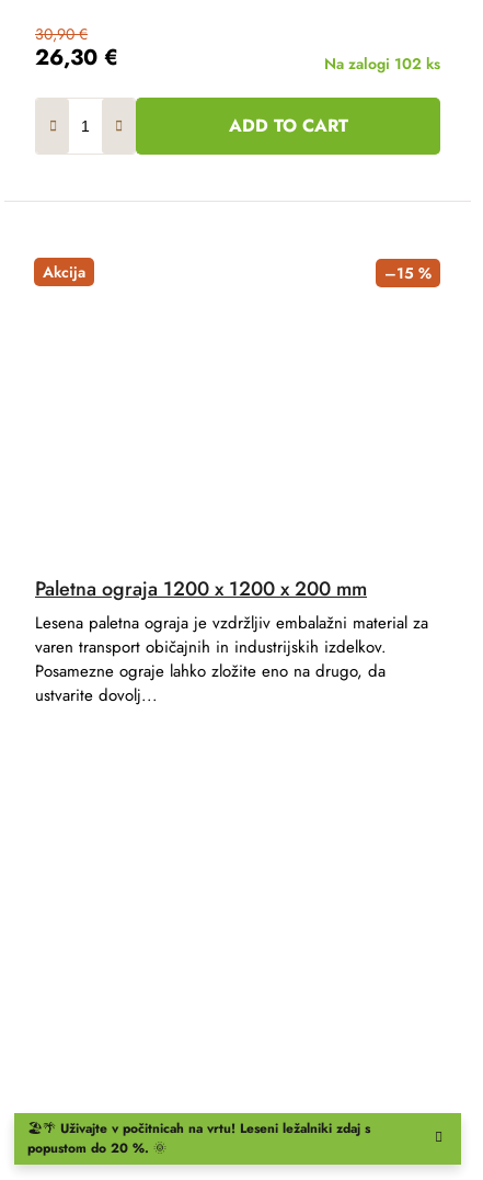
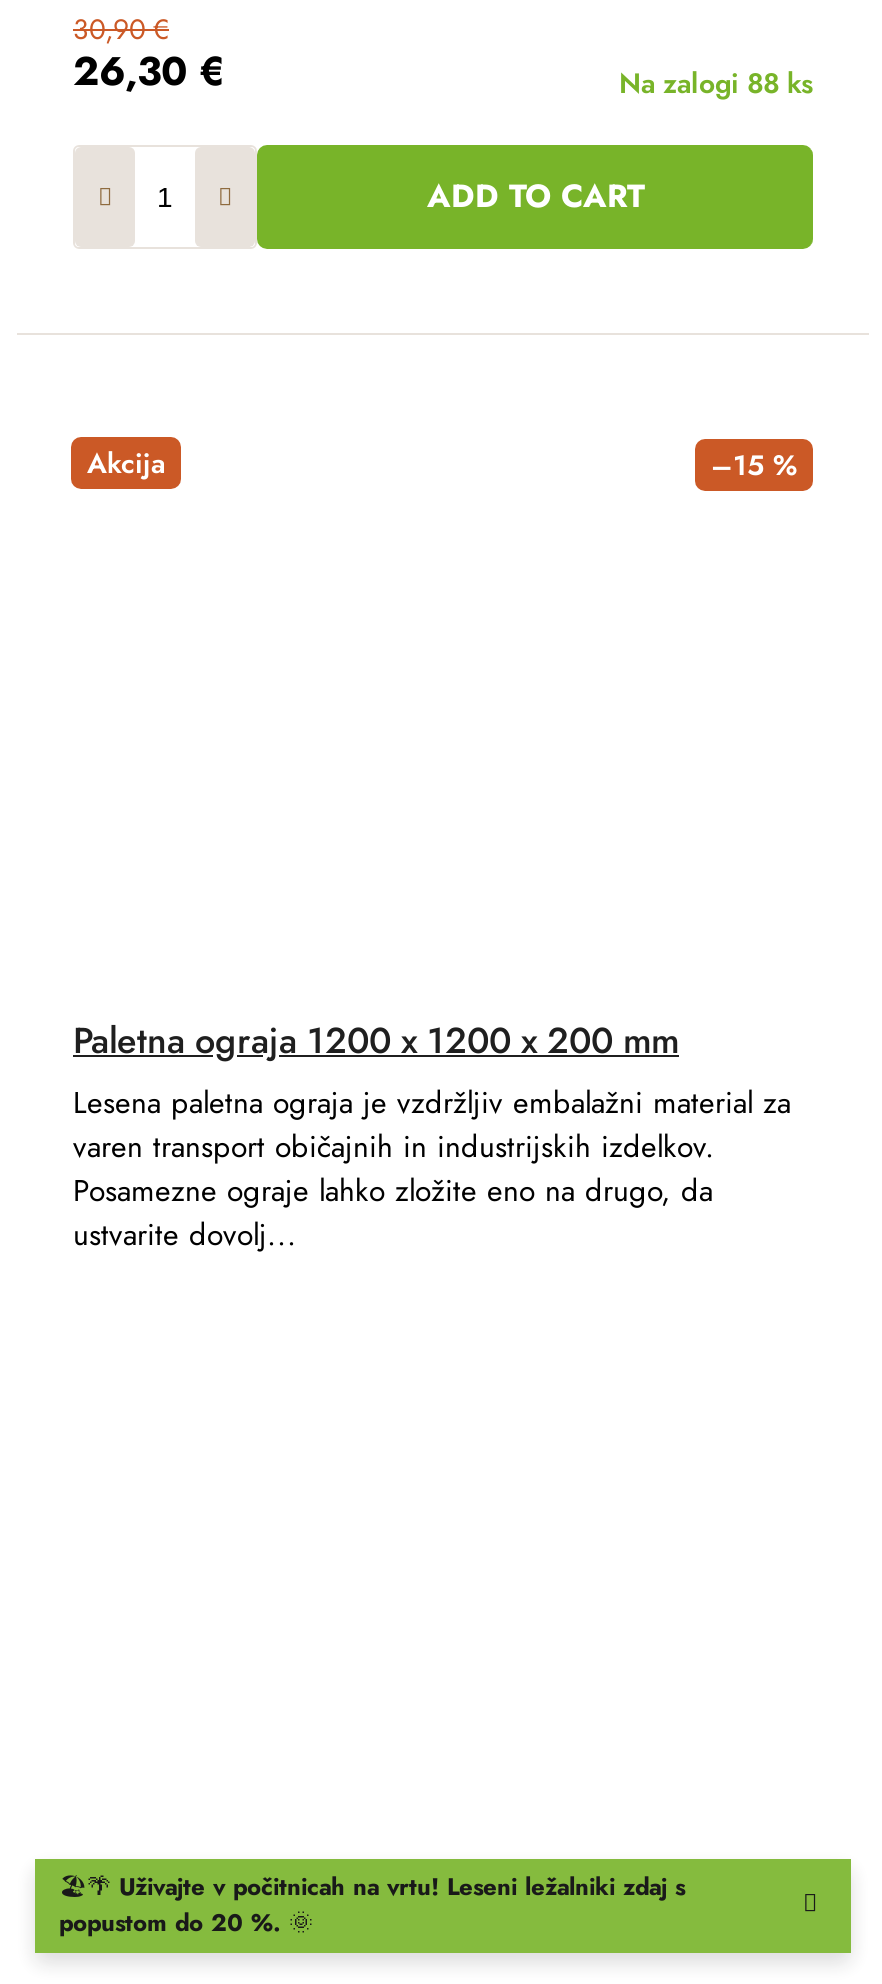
[324,53,440,75] Na zalogi 102 ks -> [619,63,813,103] Na zalogi 88 ks

